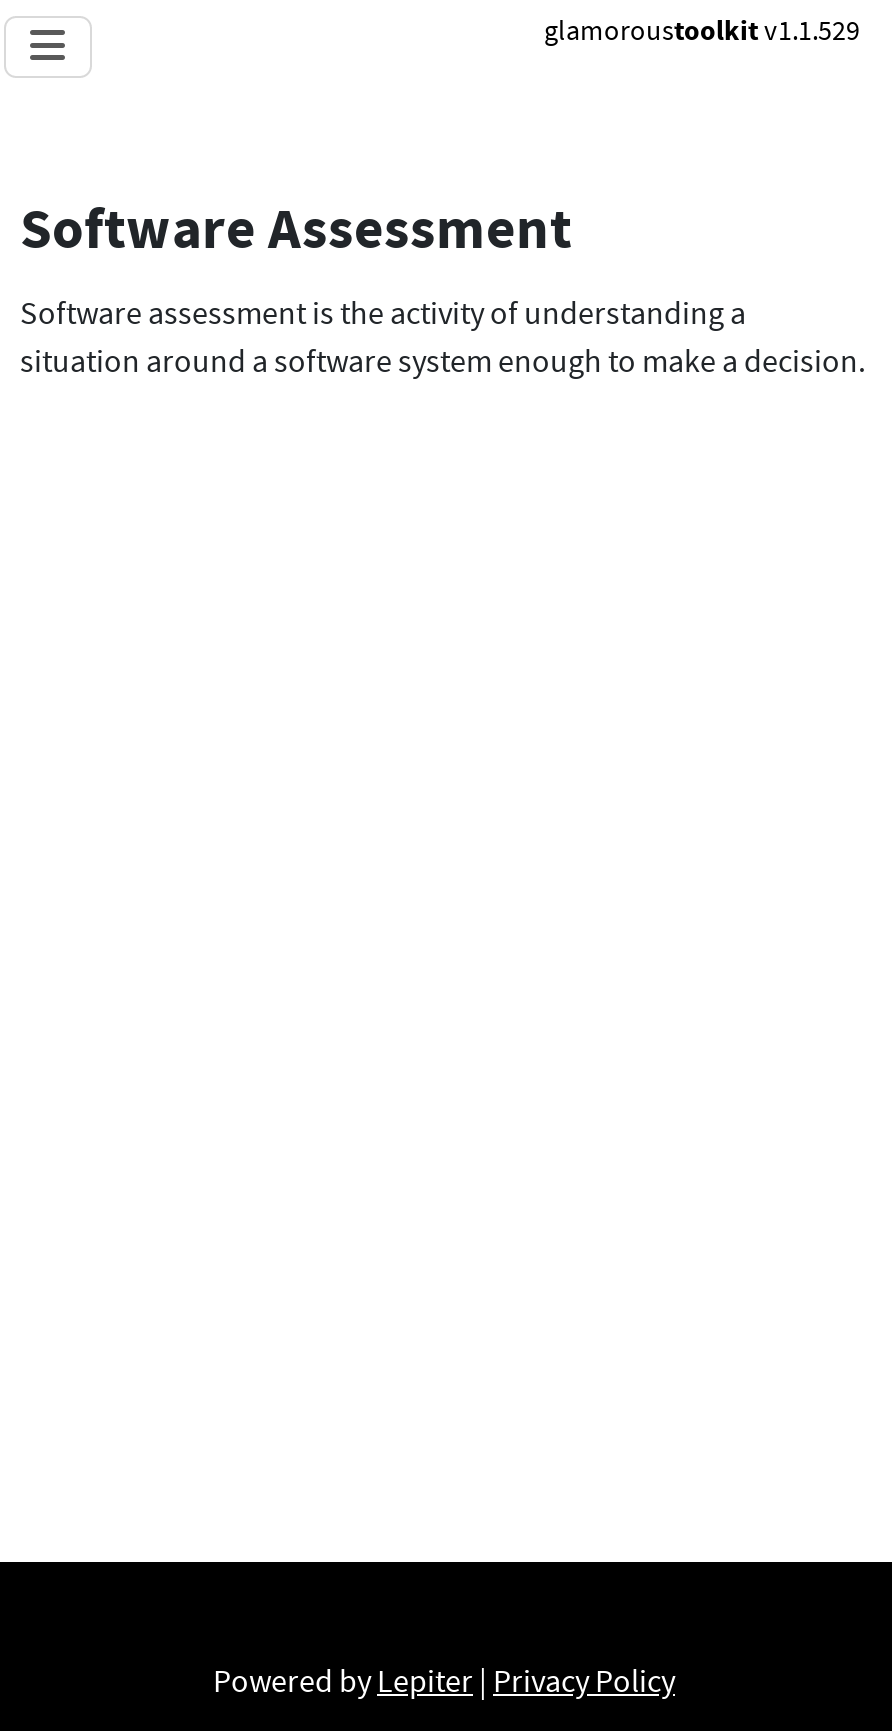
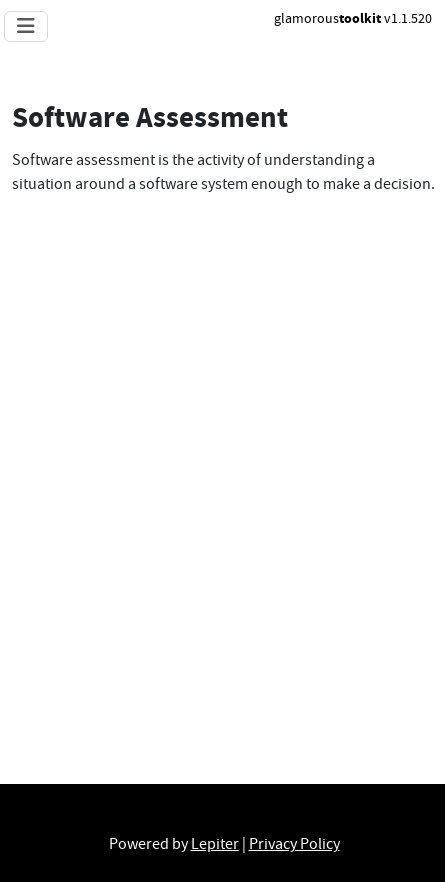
[544,12,860,50] glamoroustoolkit v1.1.529 -> [274,9,432,28] glamoroustoolkit v1.1.520

